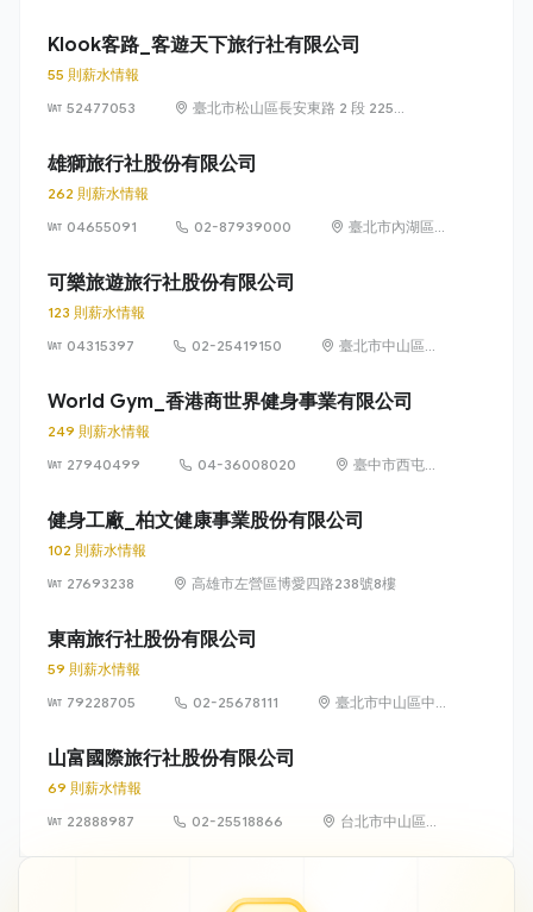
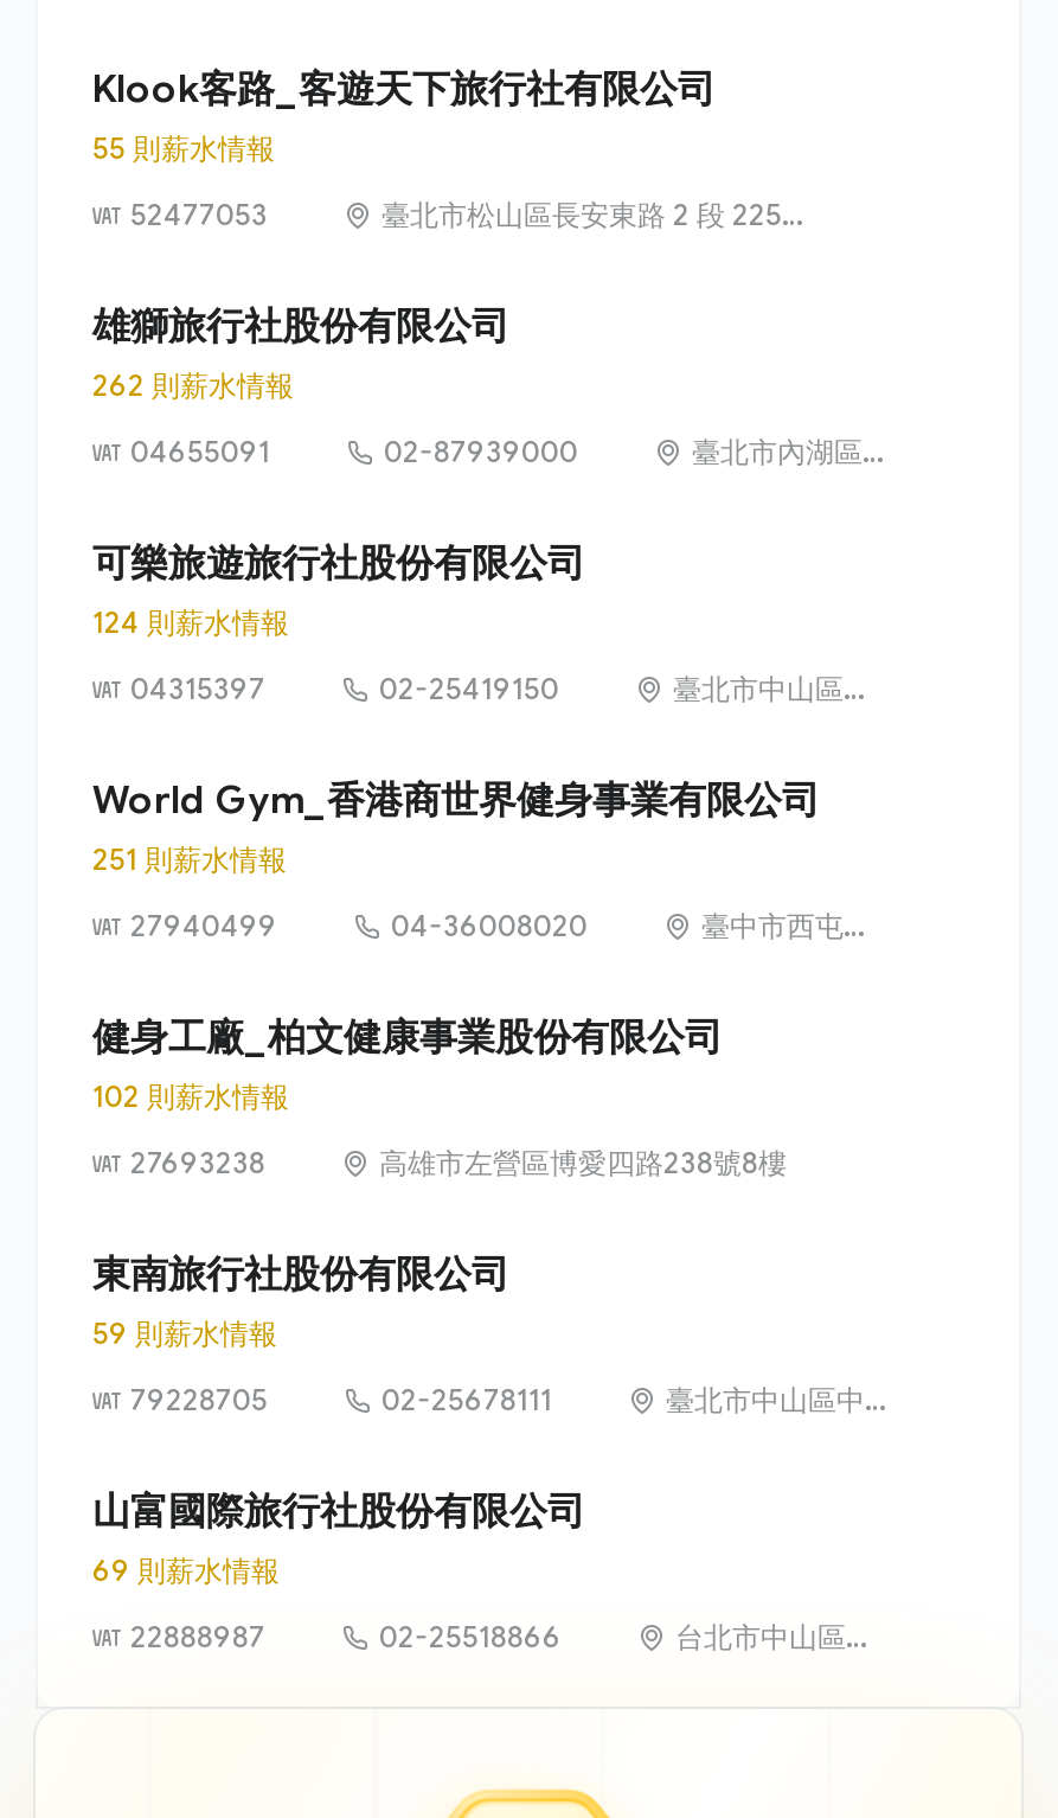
[48,303,145,321] 123 則薪水情報 -> [92,605,289,640] 124 則薪水情報
[48,422,150,440] 249 則薪水情報 -> [92,842,287,877] 251 則薪水情報

